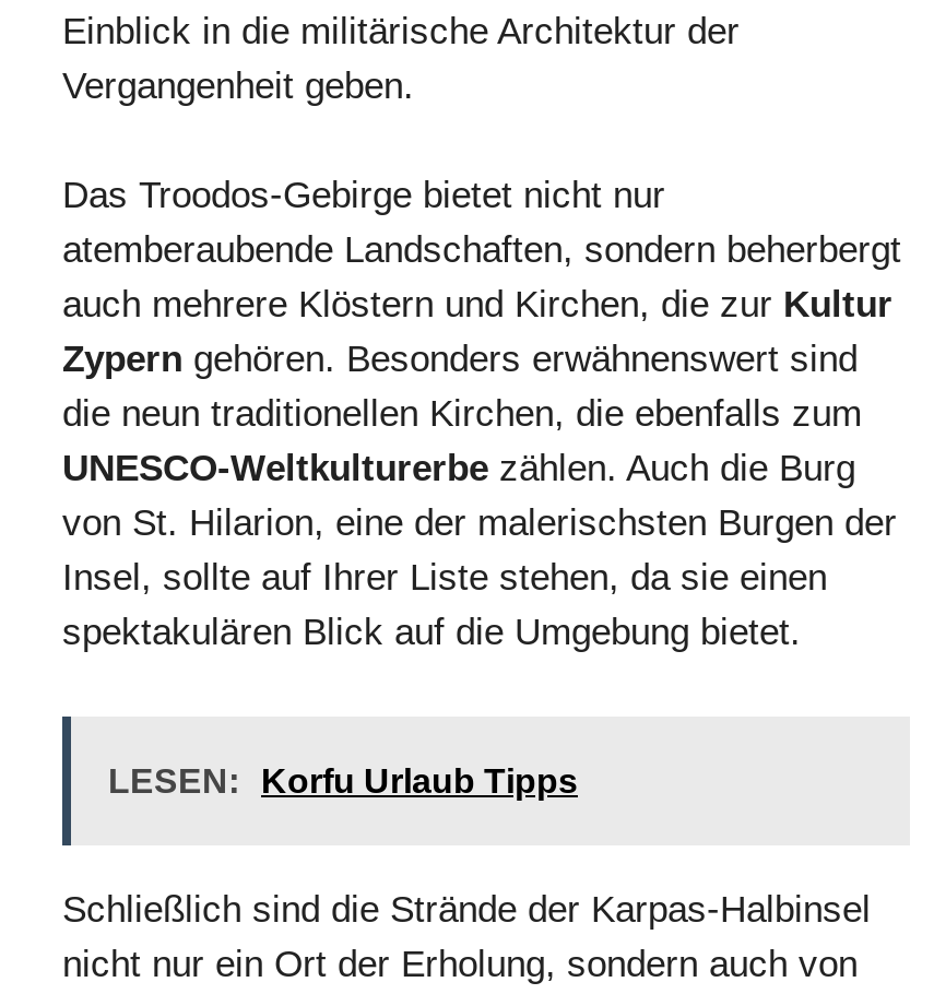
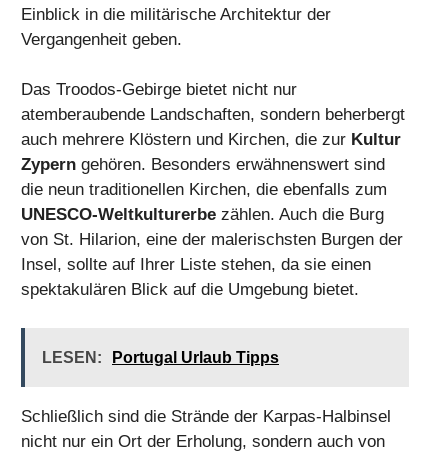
[108,761,578,798] LESEN: Korfu Urlaub Tipps -> [42,348,279,365] LESEN: Portugal Urlaub Tipps

